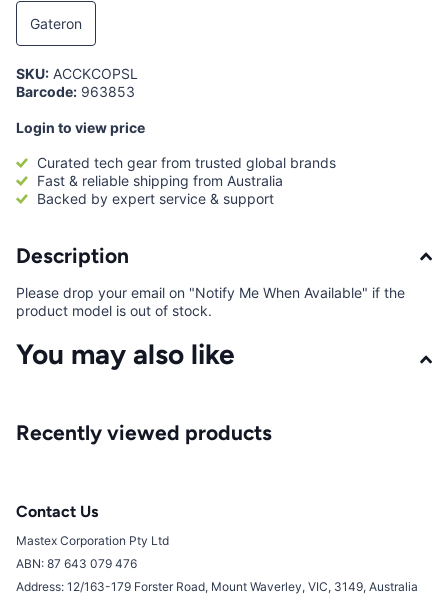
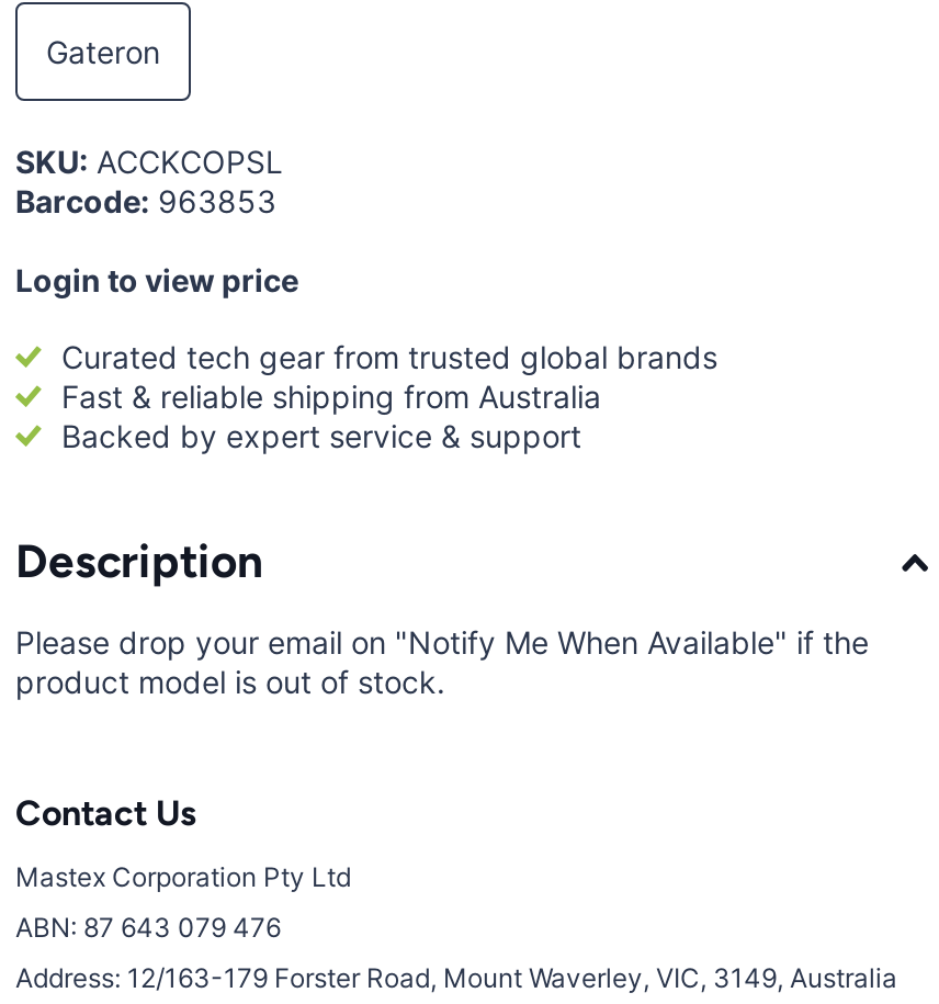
[16,337,272,445] You may also like | Recently viewed products -> none

